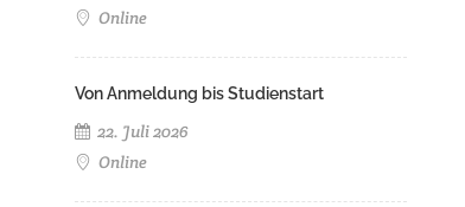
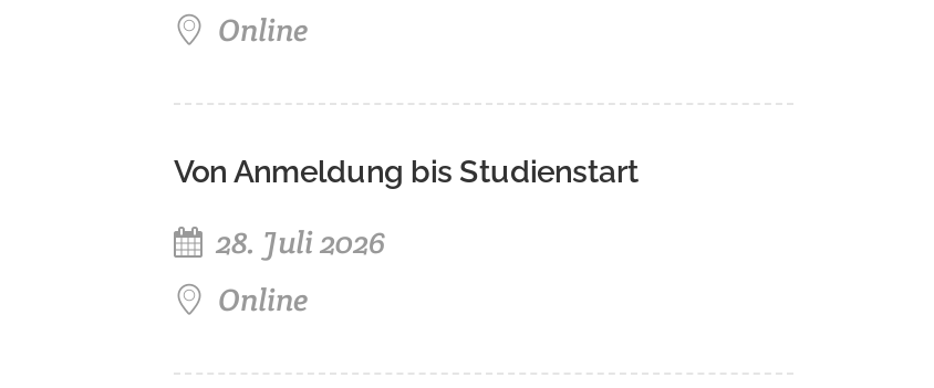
[94,121,189,142] 22. Juli 2026 -> [209,222,386,262] 28. Juli 2026

